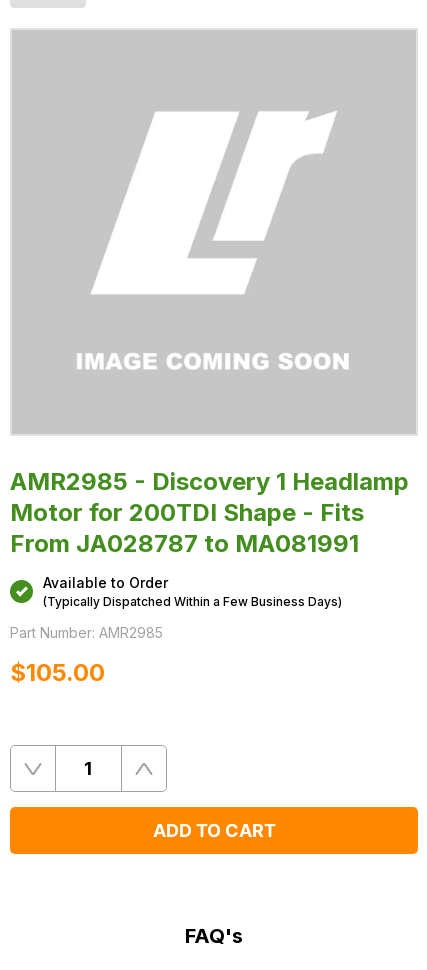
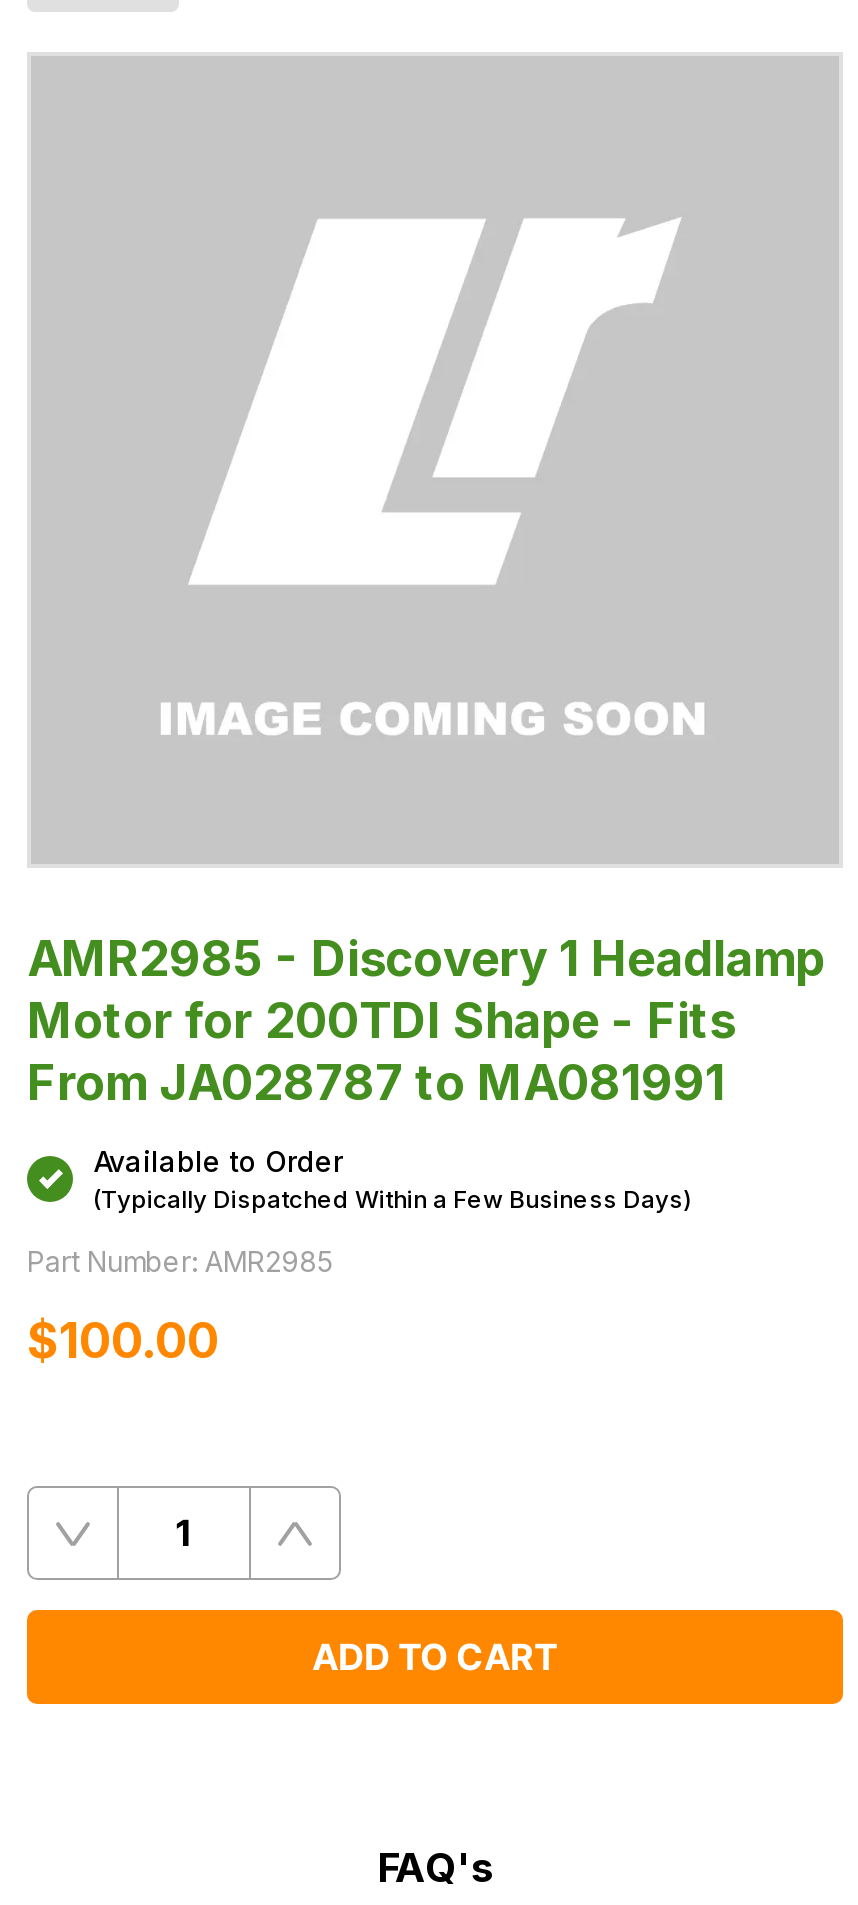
[10,658,105,687] $‌105.00 -> [27,1312,219,1370] $‌100.00

